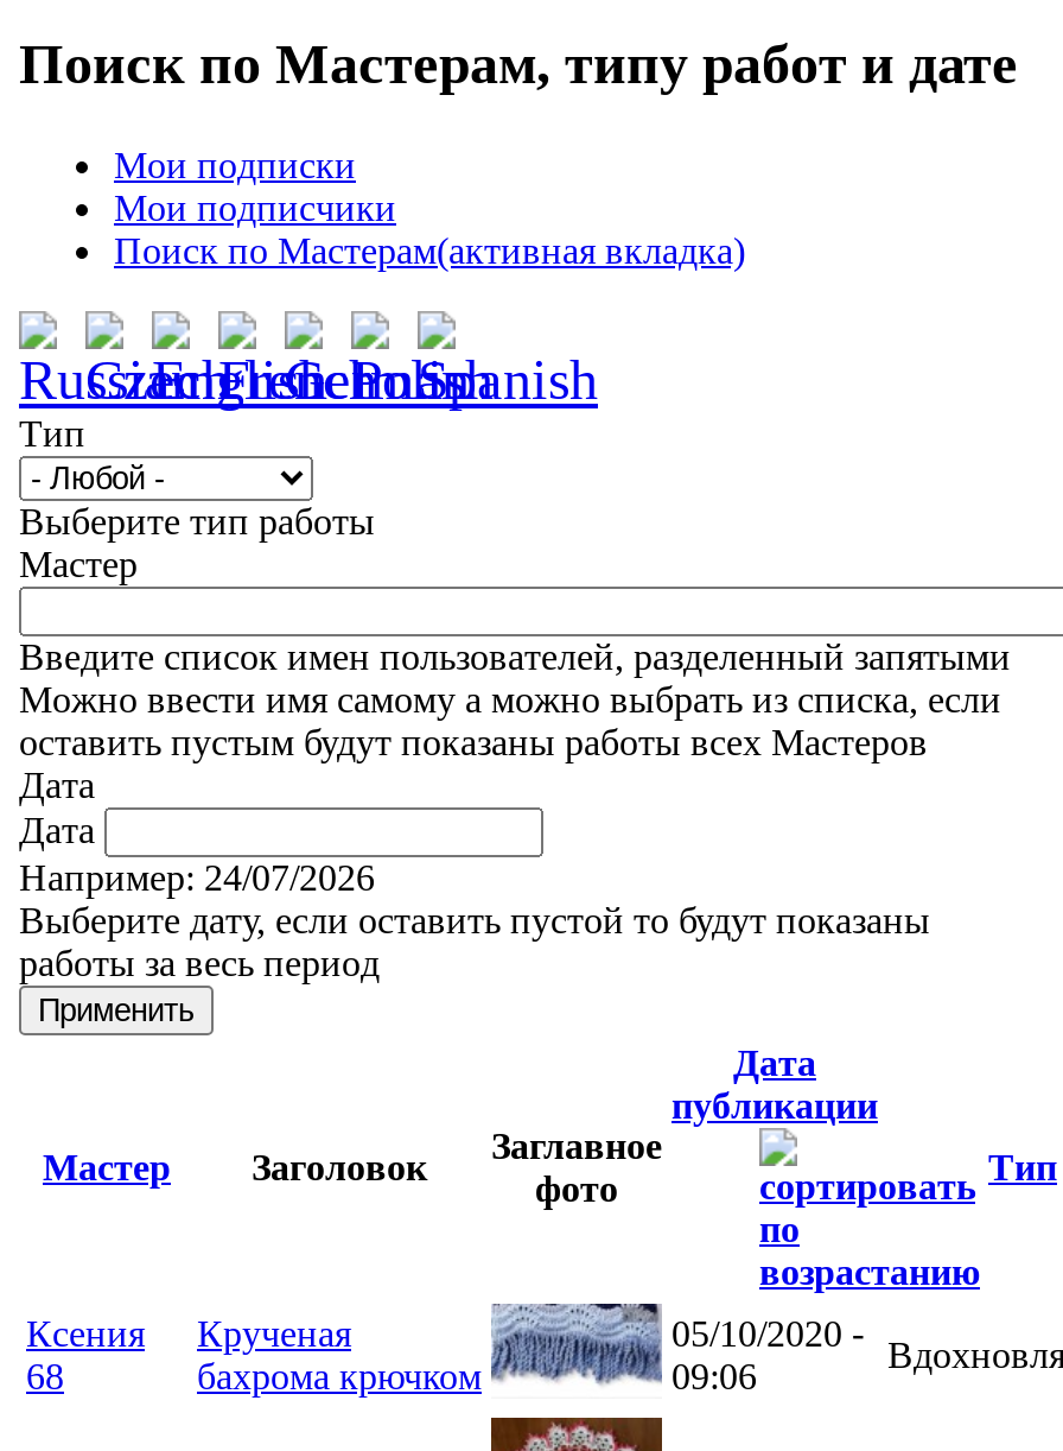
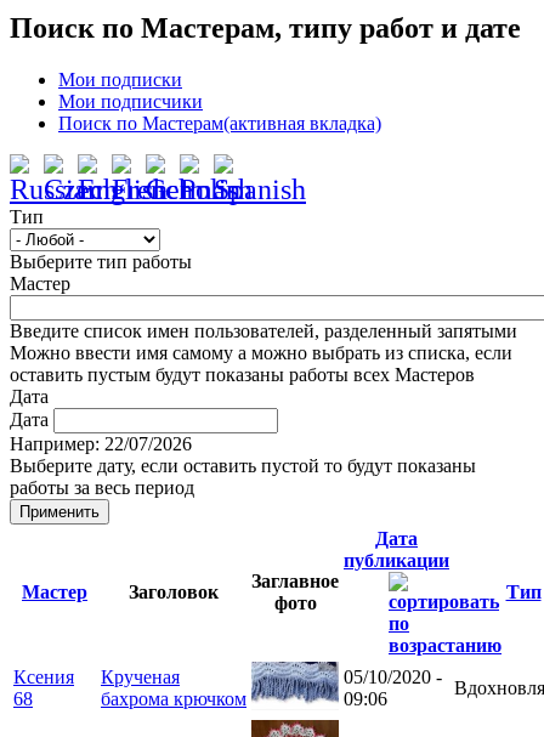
[19,856,375,897] Например: 24/07/2026 -> [10,433,192,454] Например: 22/07/2026

